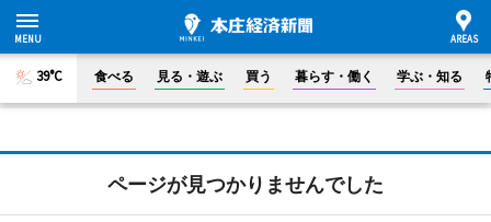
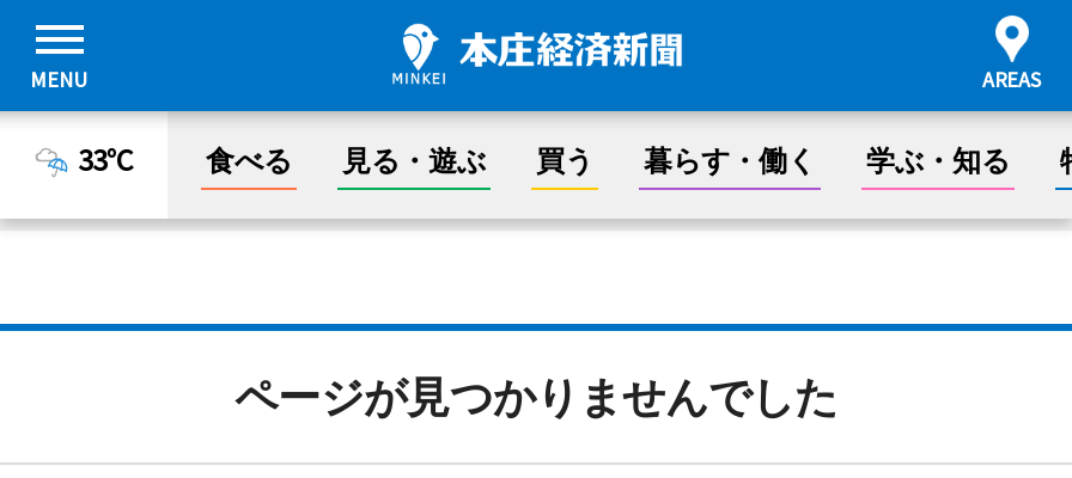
[36,67,62,86] 39°C -> [78,141,135,182] 33°C

